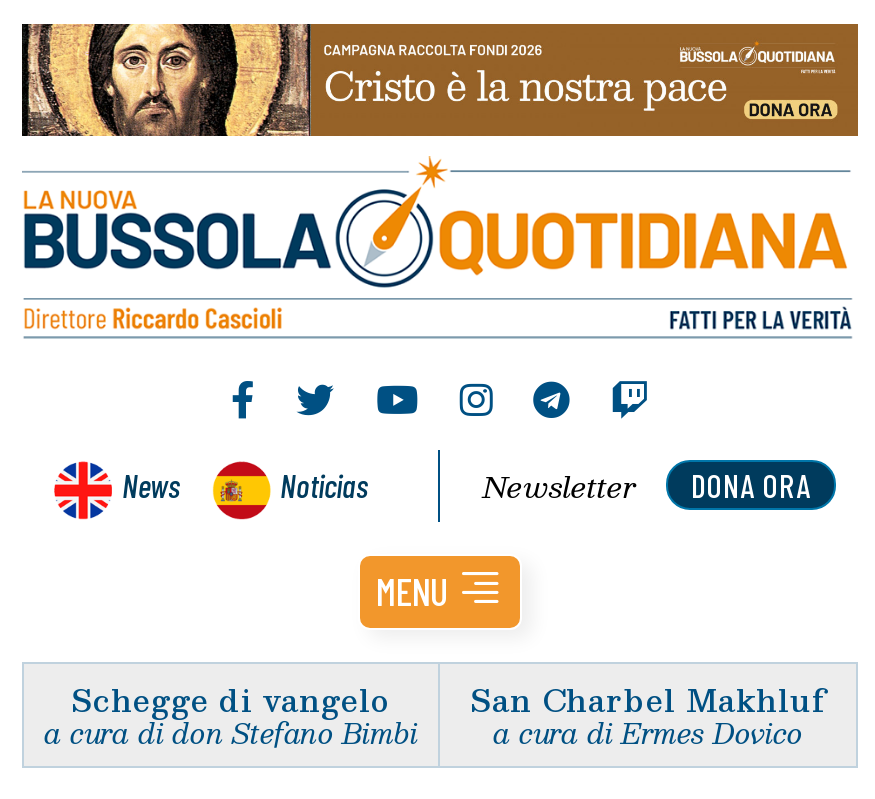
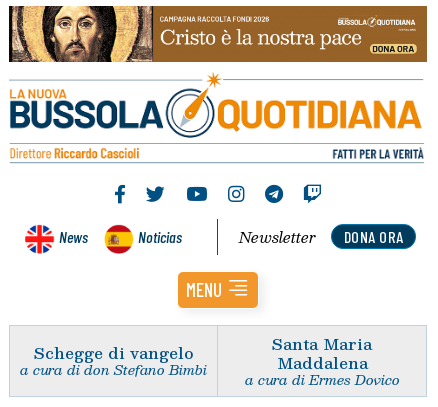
[470,673,826,723] San Charbel Makhluf -> [272,331,372,375] Santa Maria | Maddalena

